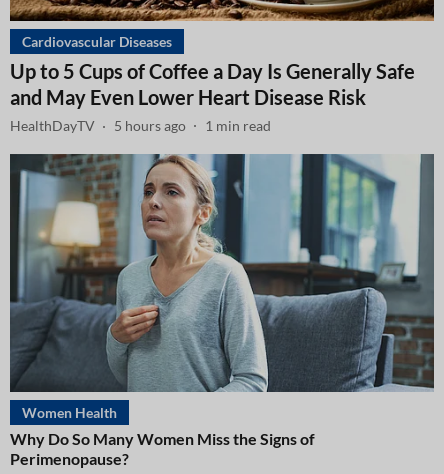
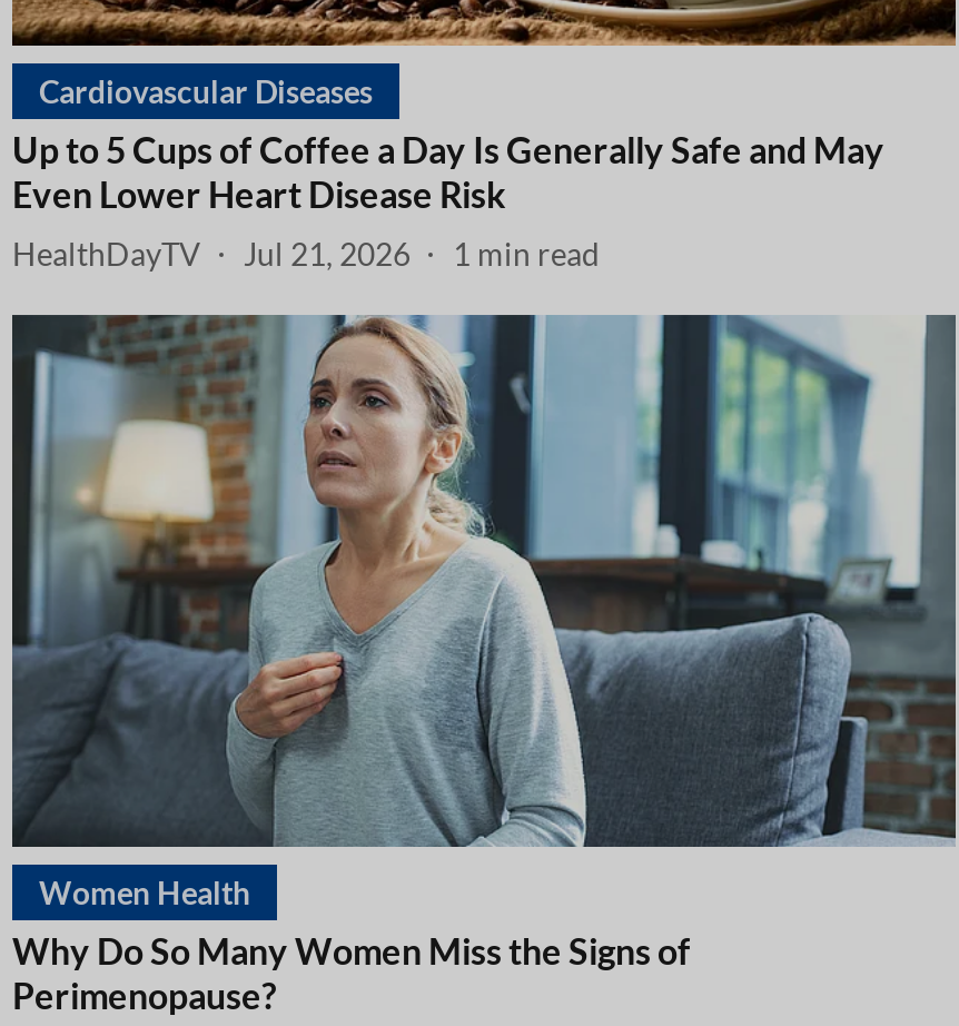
[10,117,271,134] HealthDayTV 5 hours ago 1 min read -> [12,234,600,272] HealthDayTV Jul 21, 2026 1 min read

